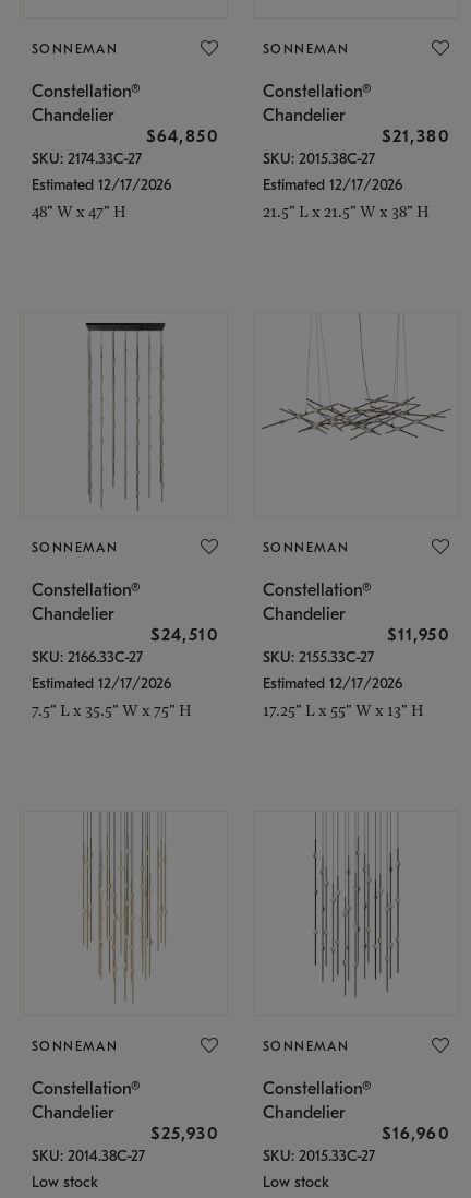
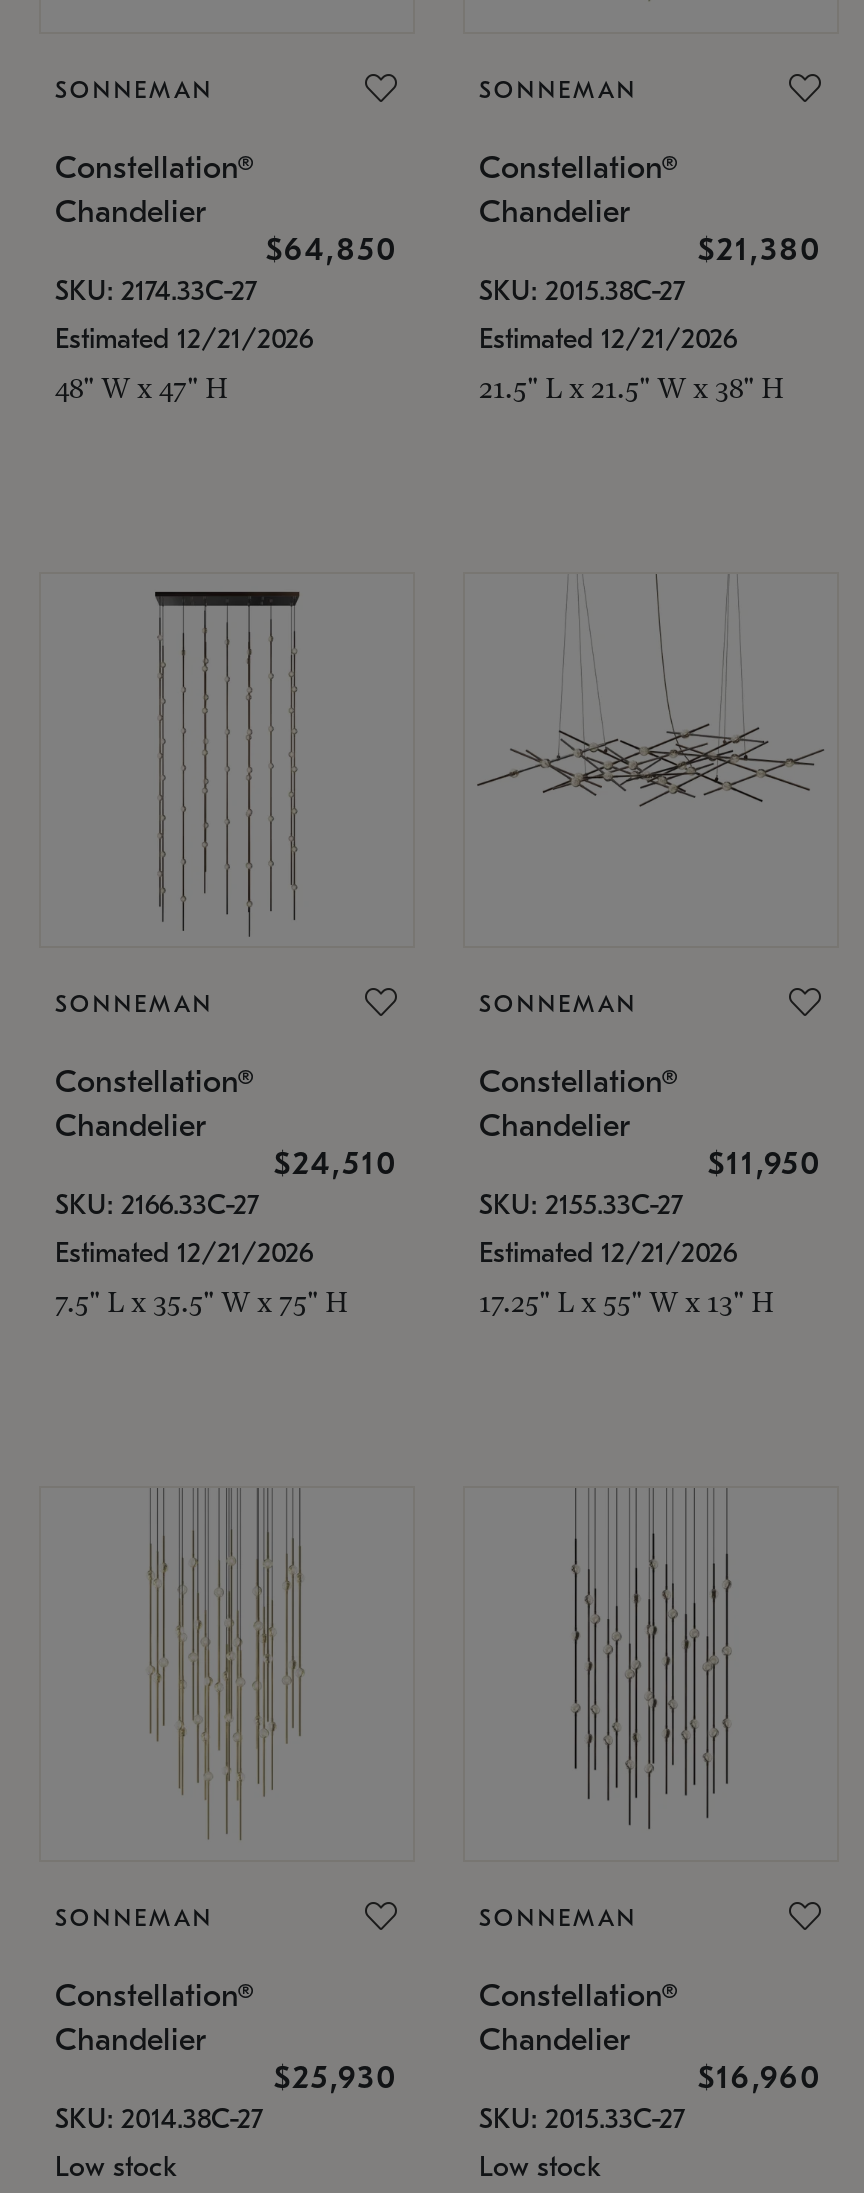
[32,175,171,194] Estimated 12/17/2026 -> [55,321,313,355] Estimated 12/21/2026
[263,175,402,194] Estimated 12/17/2026 -> [479,321,737,355] Estimated 12/21/2026
[32,674,171,693] Estimated 12/17/2026 -> [55,1235,313,1269] Estimated 12/21/2026
[263,674,402,693] Estimated 12/17/2026 -> [479,1235,737,1269] Estimated 12/21/2026

